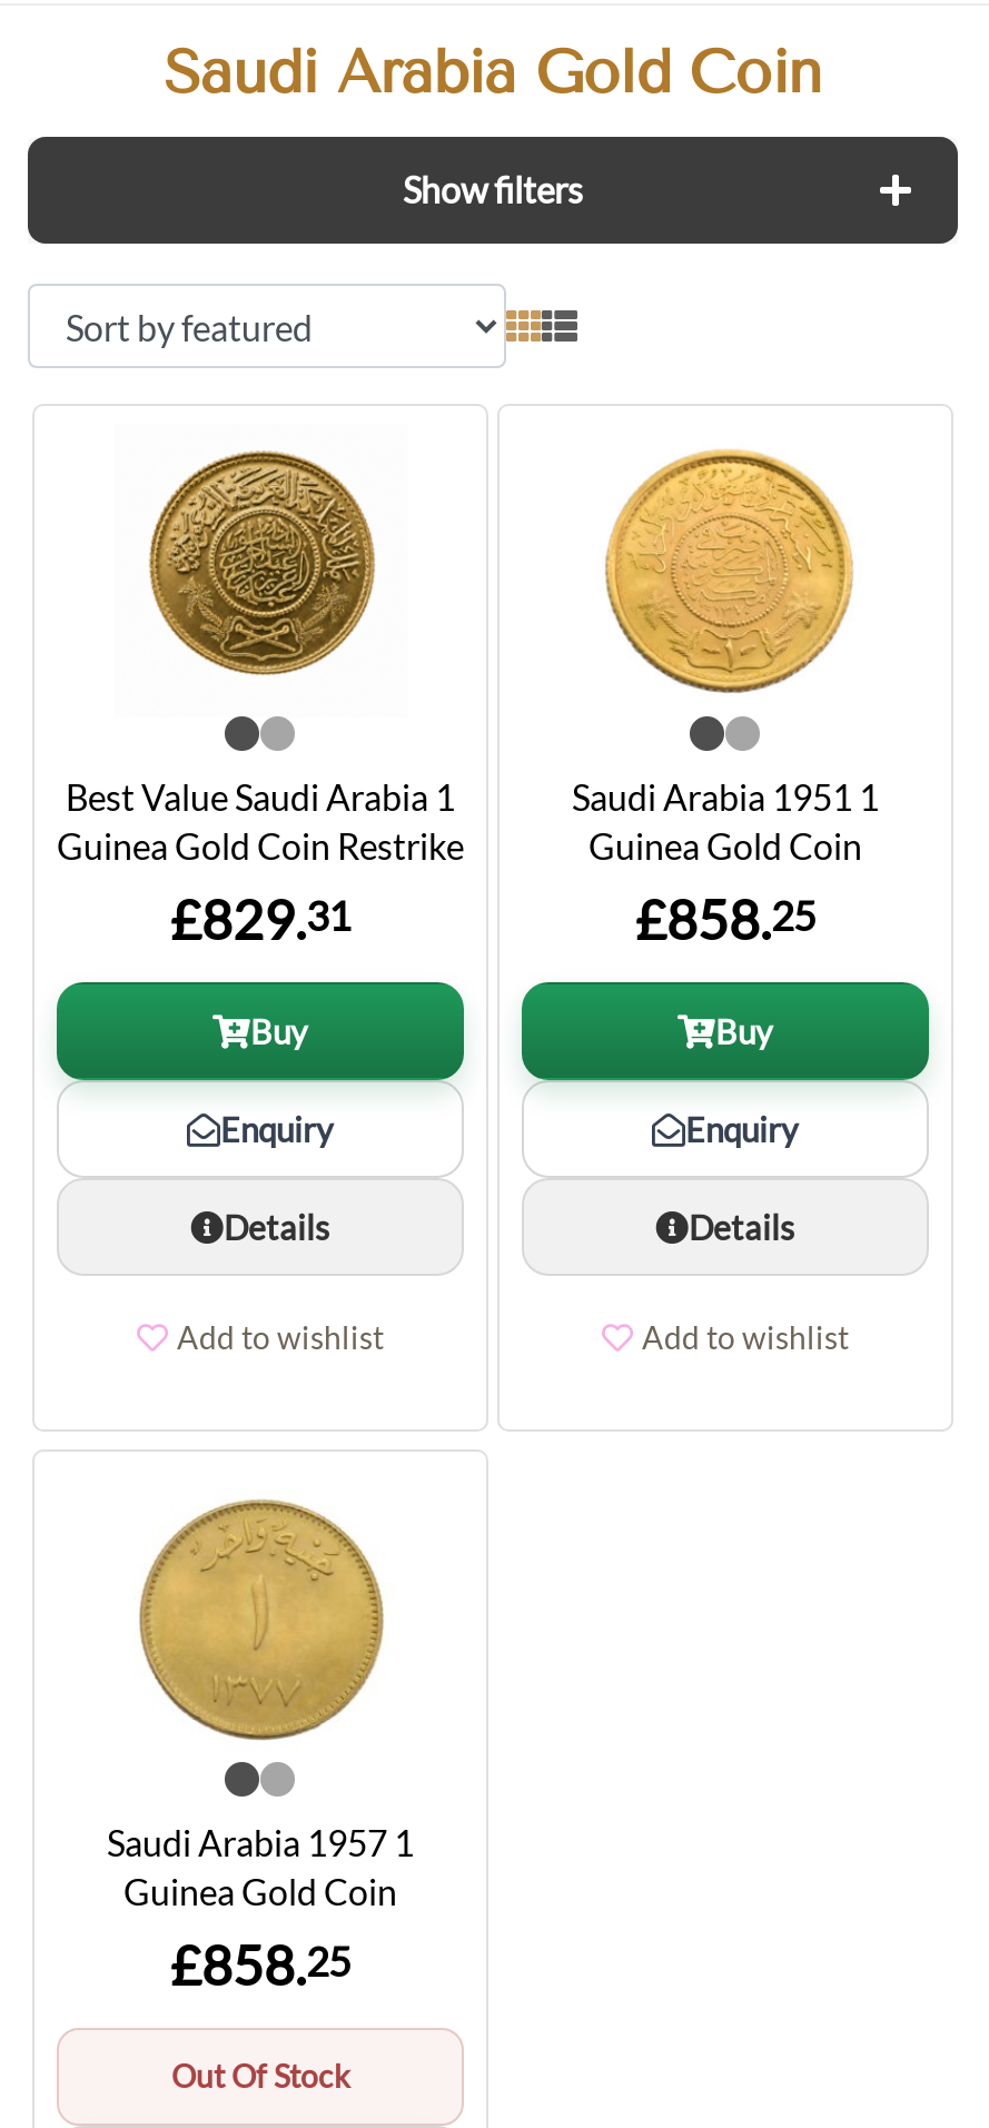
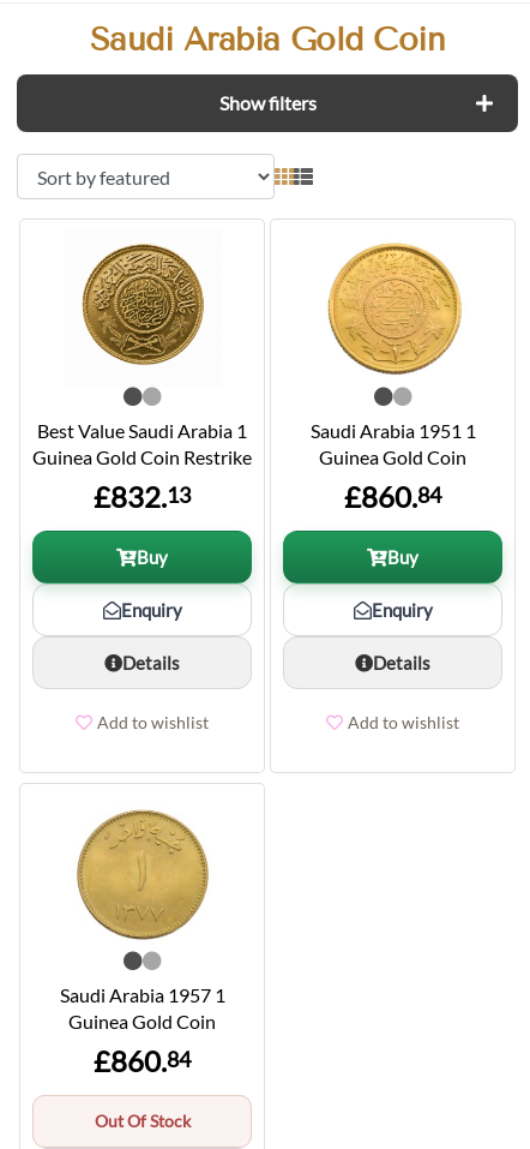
[170,887,350,952] £829.31 -> [94,480,191,514] £832.13
[635,887,815,952] £858.25 -> [344,480,441,514] £860.84
[170,1933,350,1998] £858.25 -> [94,1044,191,1079] £860.84

